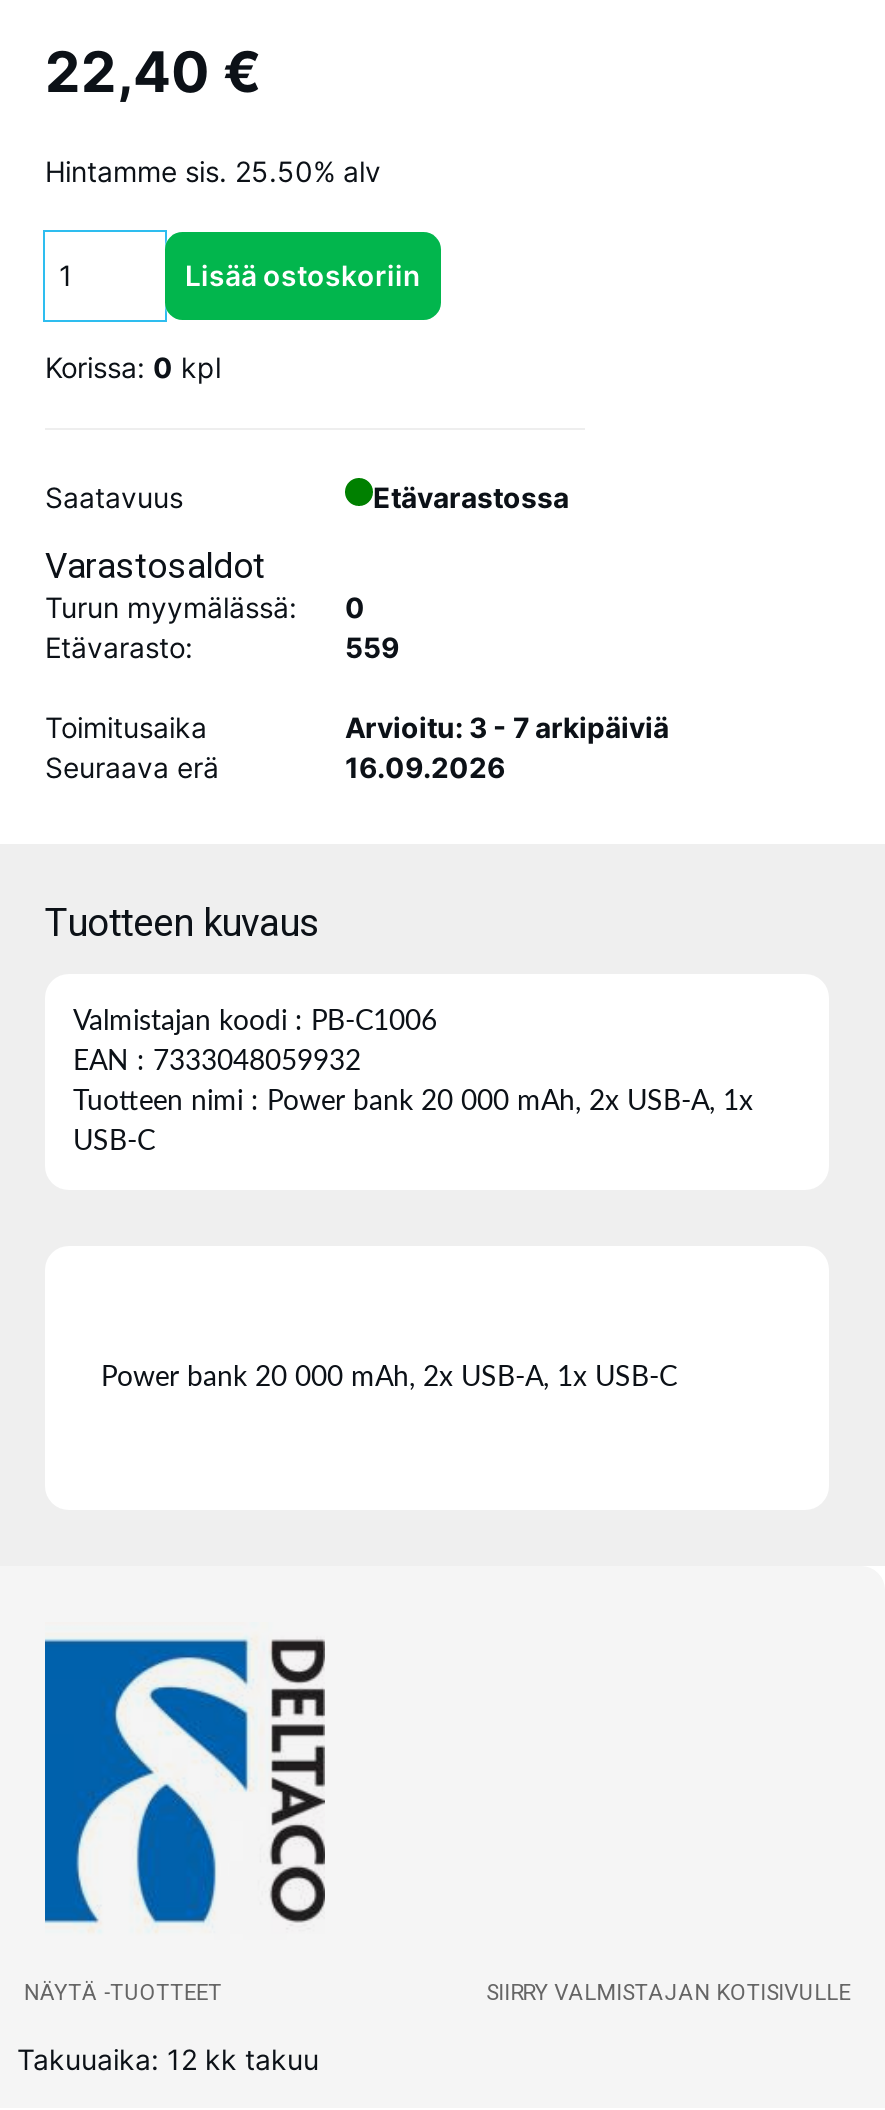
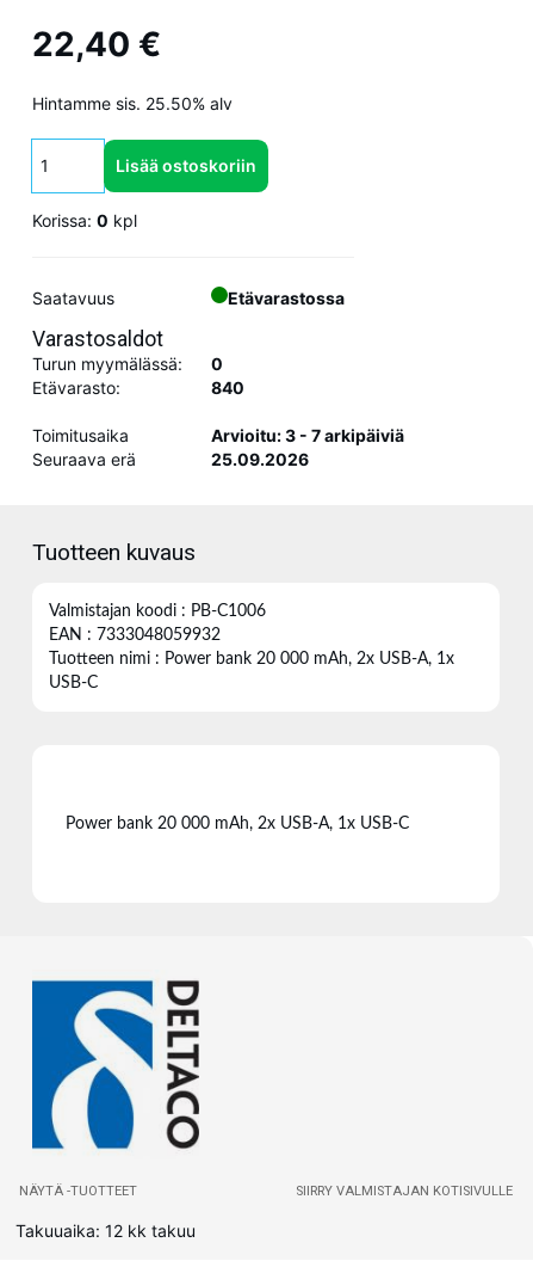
[345,629,399,663] 559 -> [211,377,244,397] 840
[345,749,505,783] 16.09.2026 -> [211,449,309,469] 25.09.2026

